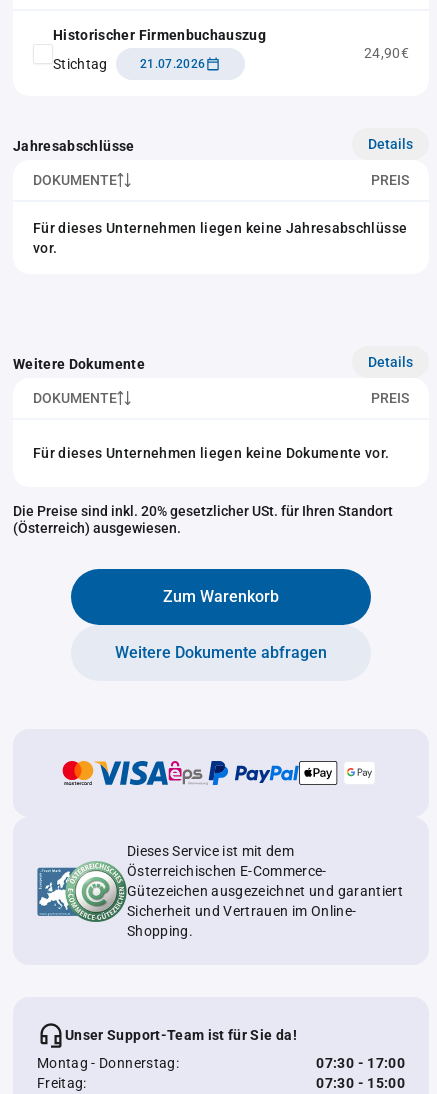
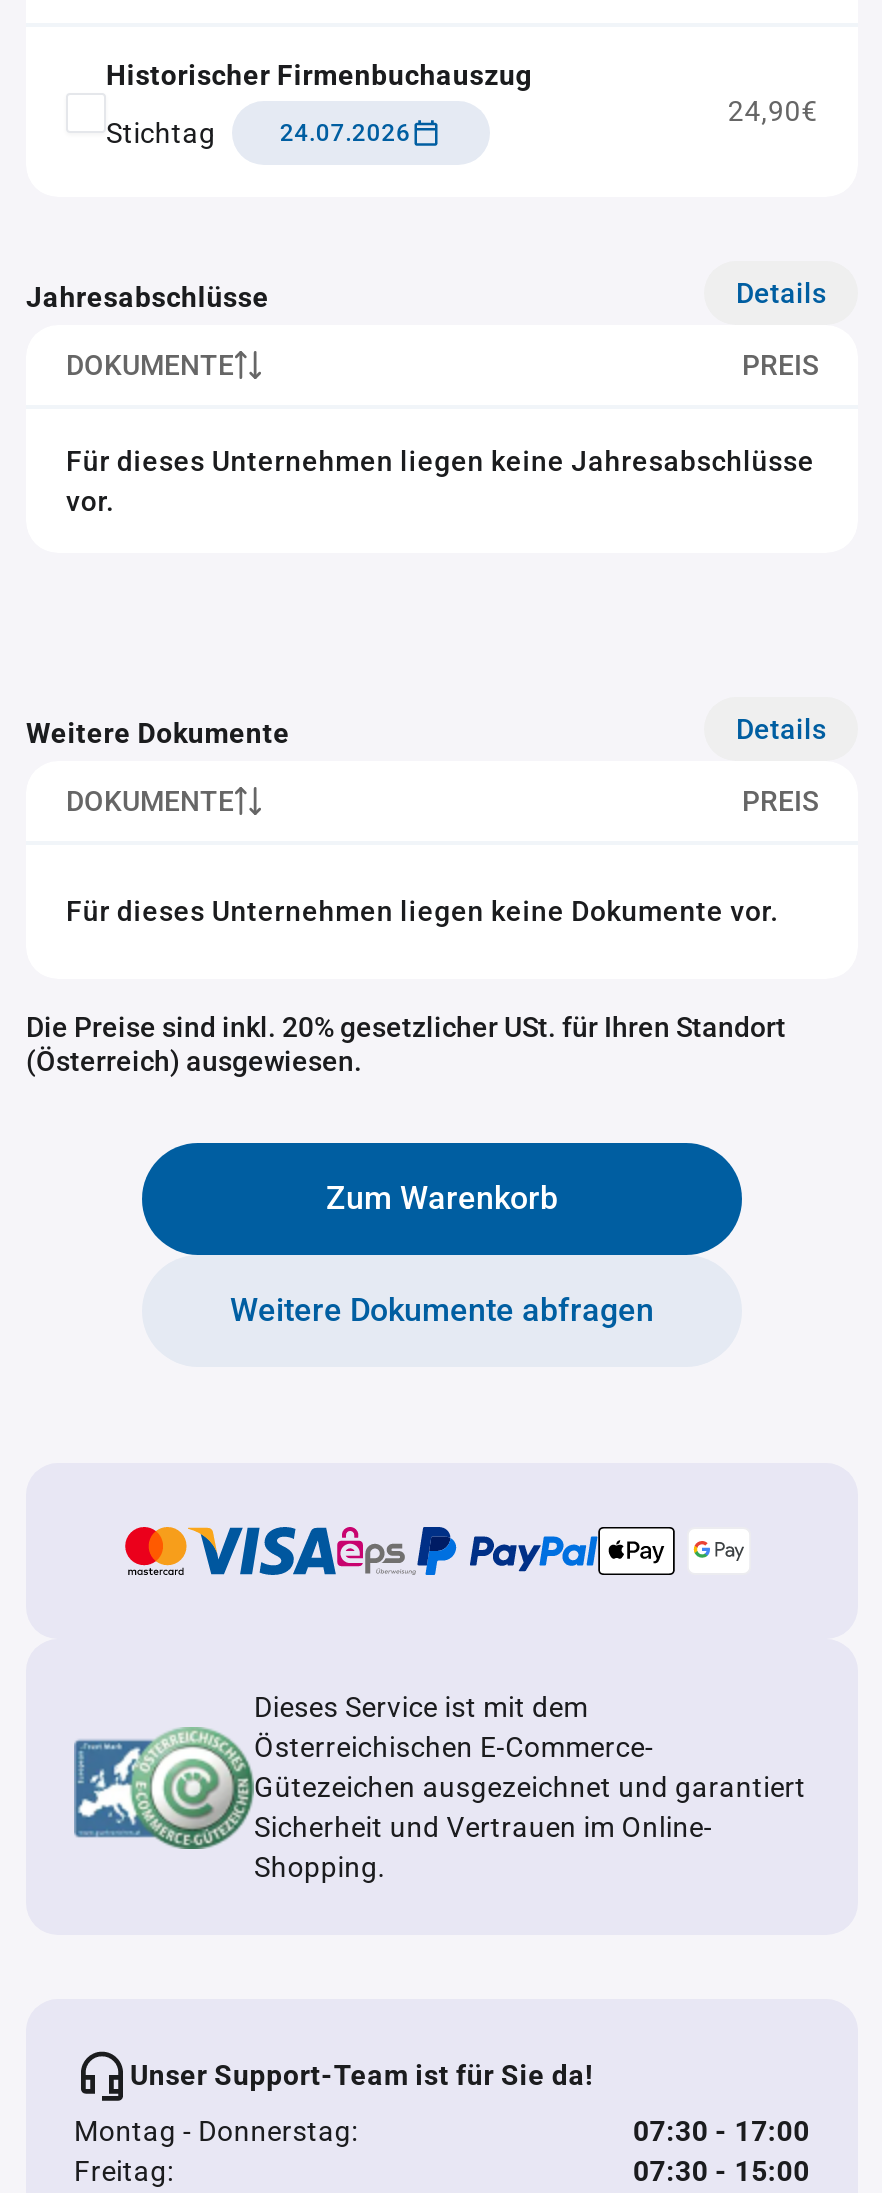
[140,57,205,71] 21.07.2026 -> [280,119,411,147] 24.07.2026

